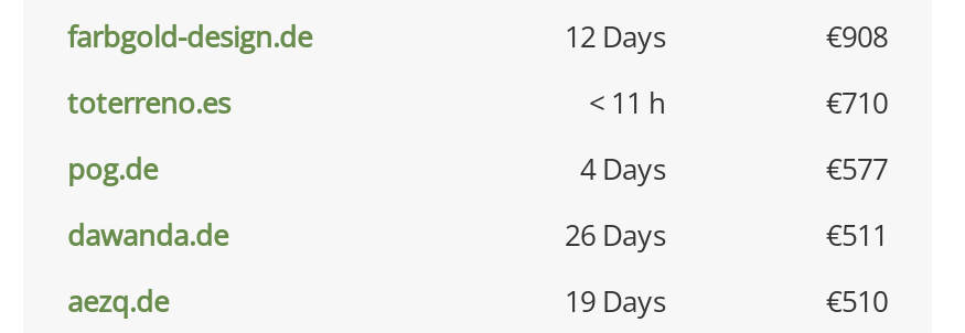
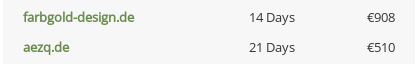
[565,17,666,57] 12 Days -> [248,8,294,26] 14 Days
[67,83,888,255] toterreno.es | < 11 h | €710 | pog.de | 4 Days | €577 | dawanda.de | 26 Days | €511 -> none
[565,282,666,321] 19 Days -> [248,38,294,56] 21 Days

